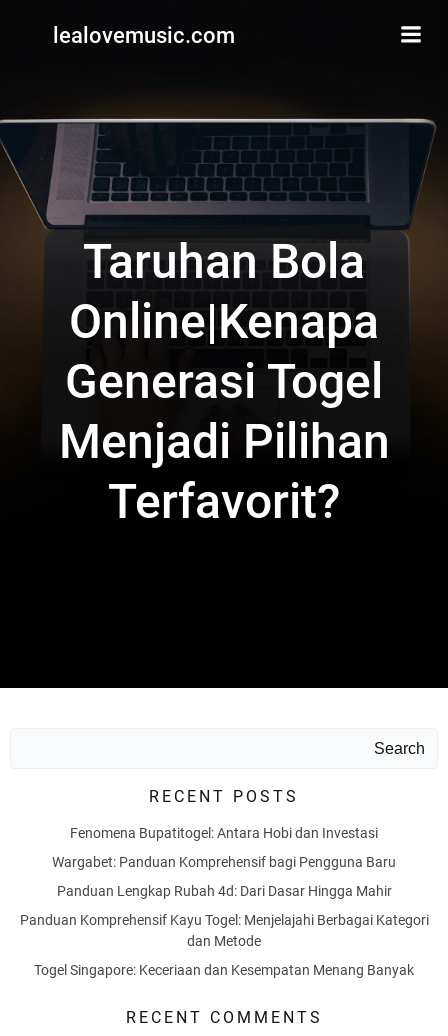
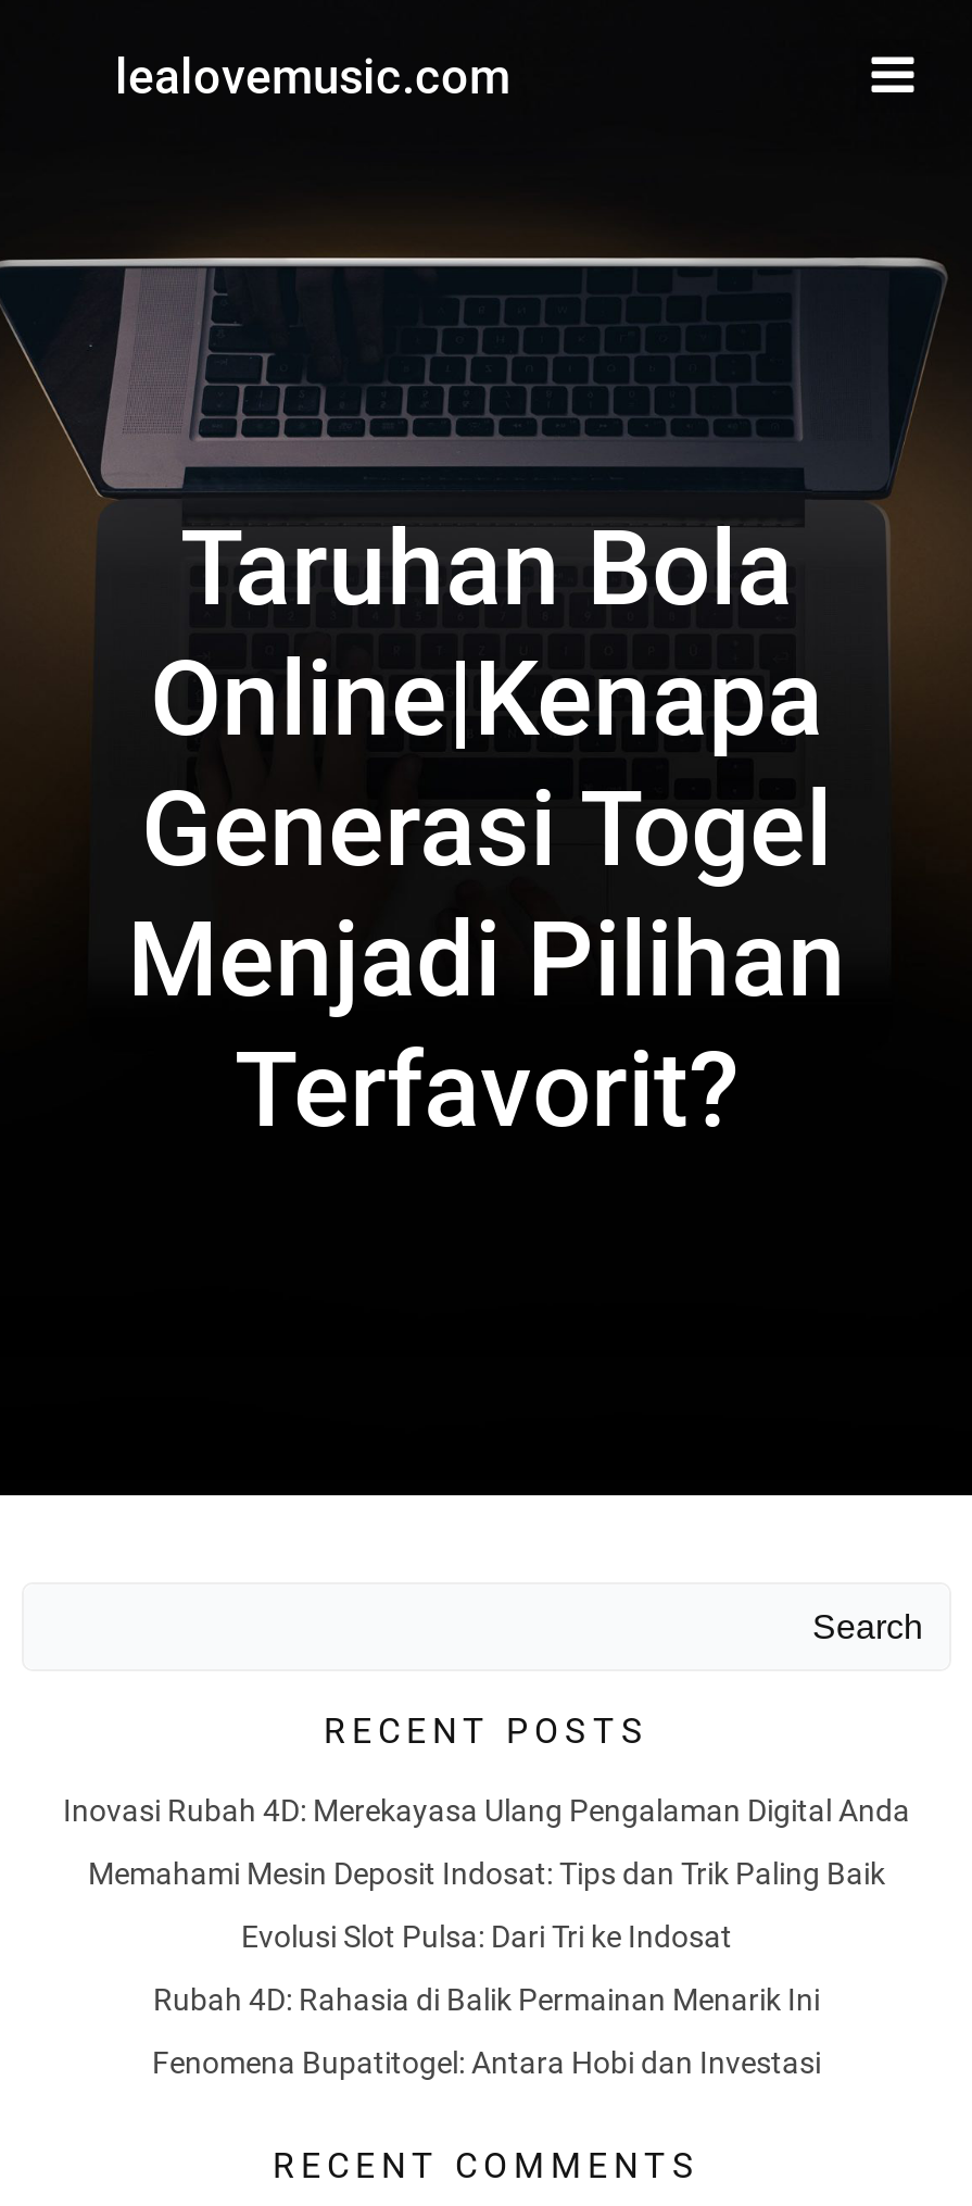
none -> [63,1793,910,2017] Inovasi Rubah 4D: Merekayasa Ulang Pengalaman Digital Anda | Memahami Mesin Deposit Indosat: Tips dan Trik Paling Baik | Evolusi Slot Pulsa: Dari Tri ke Indosat | Rubah 4D: Rahasia di Balik Permainan Menarik Ini
moved [70,825,378,841] -> [152,2045,821,2080]: Fenomena Bupatitogel: Antara Hobi dan Investasi
[19,854,428,978] Wargabet: Panduan Komprehensif bagi Pengguna Baru | Panduan Lengkap Rubah 4d: Dari Dasar Hingga Mahir | Panduan Komprehensif Kayu Togel: Menjelajahi Berbagai Kategori | dan Metode | Togel Singapore: Keceriaan dan Kesempatan Menang Banyak -> none

